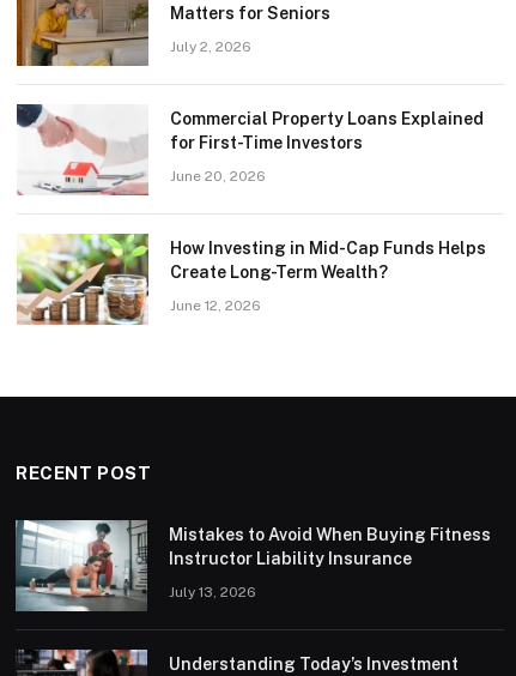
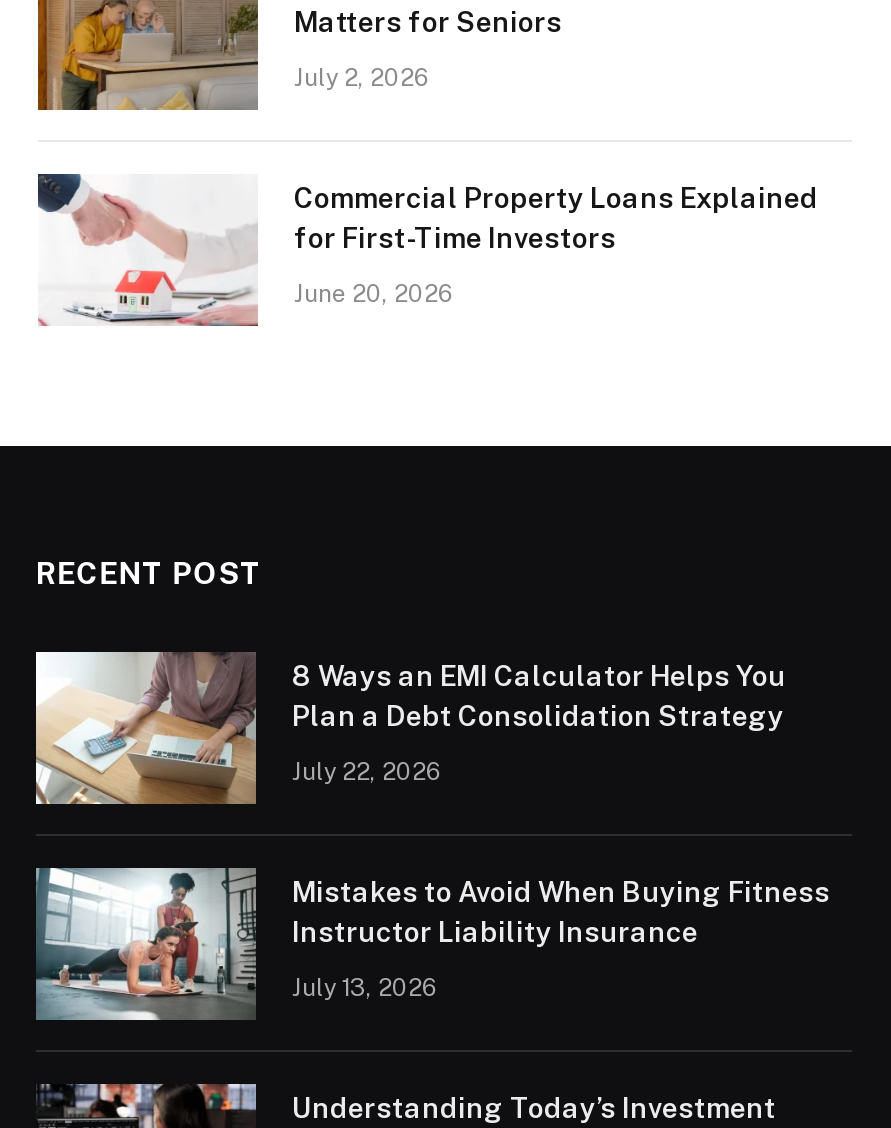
[16,233,486,325] [image] | How Investing in Mid-Cap Funds Helps | Create Long-Term Wealth? | June 12, 2026 -> none
moved [16,462,152,482] -> [36,555,263,589]: RECENT POST
none -> [34,650,786,806] [image] | 8 Ways an EMI Calculator Helps You | Plan a Debt Consolidation Strategy | July 22, 2026

